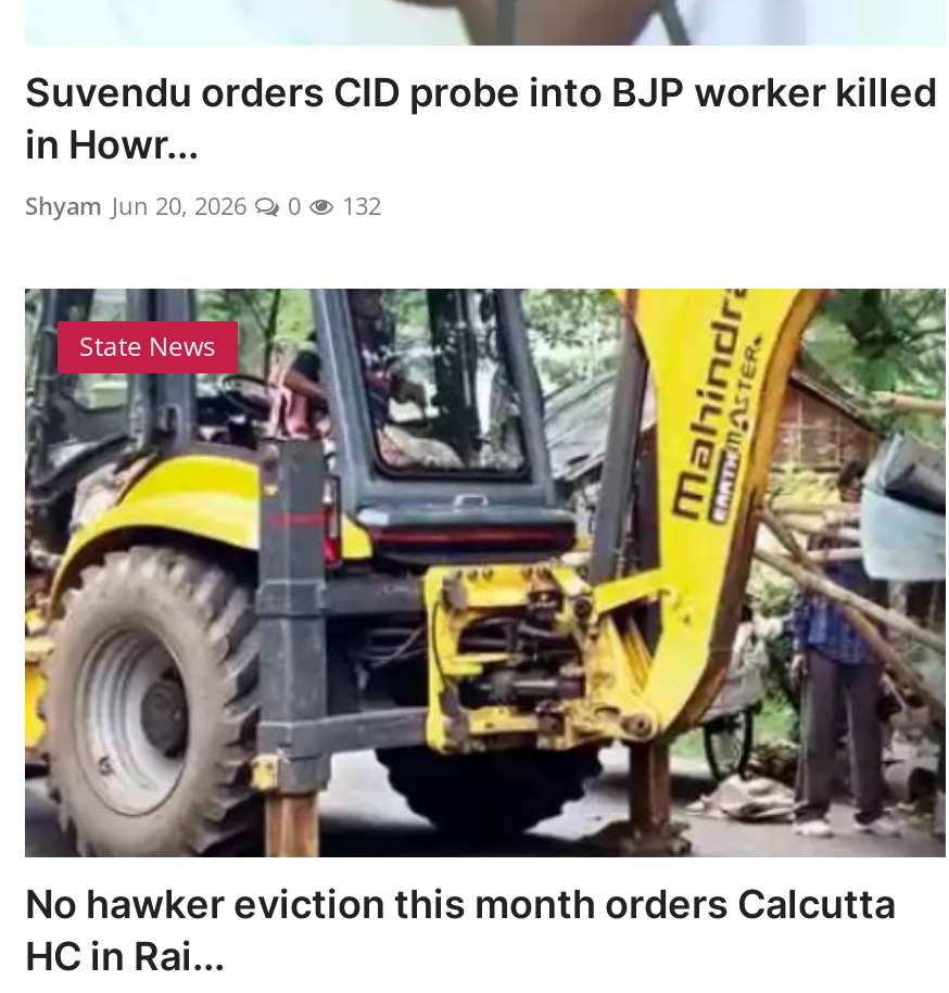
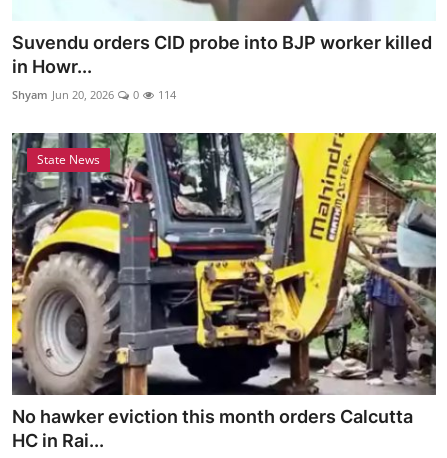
[25,188,381,221] Shyam Jun 20, 2026 0 132 -> [12,87,176,102] Shyam Jun 20, 2026 0 114

